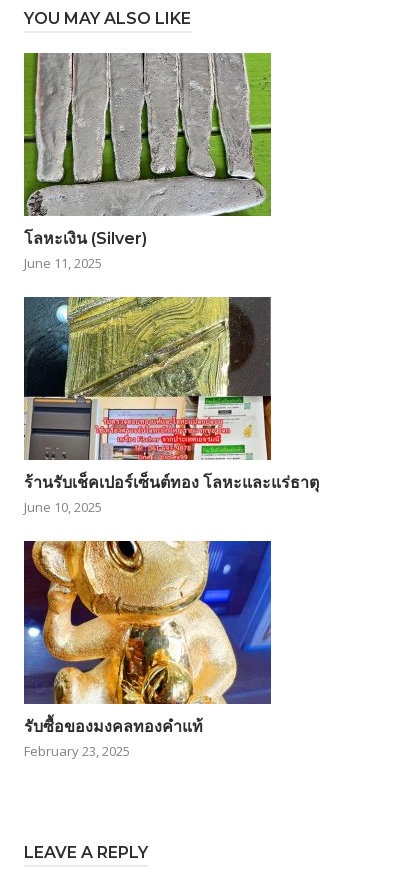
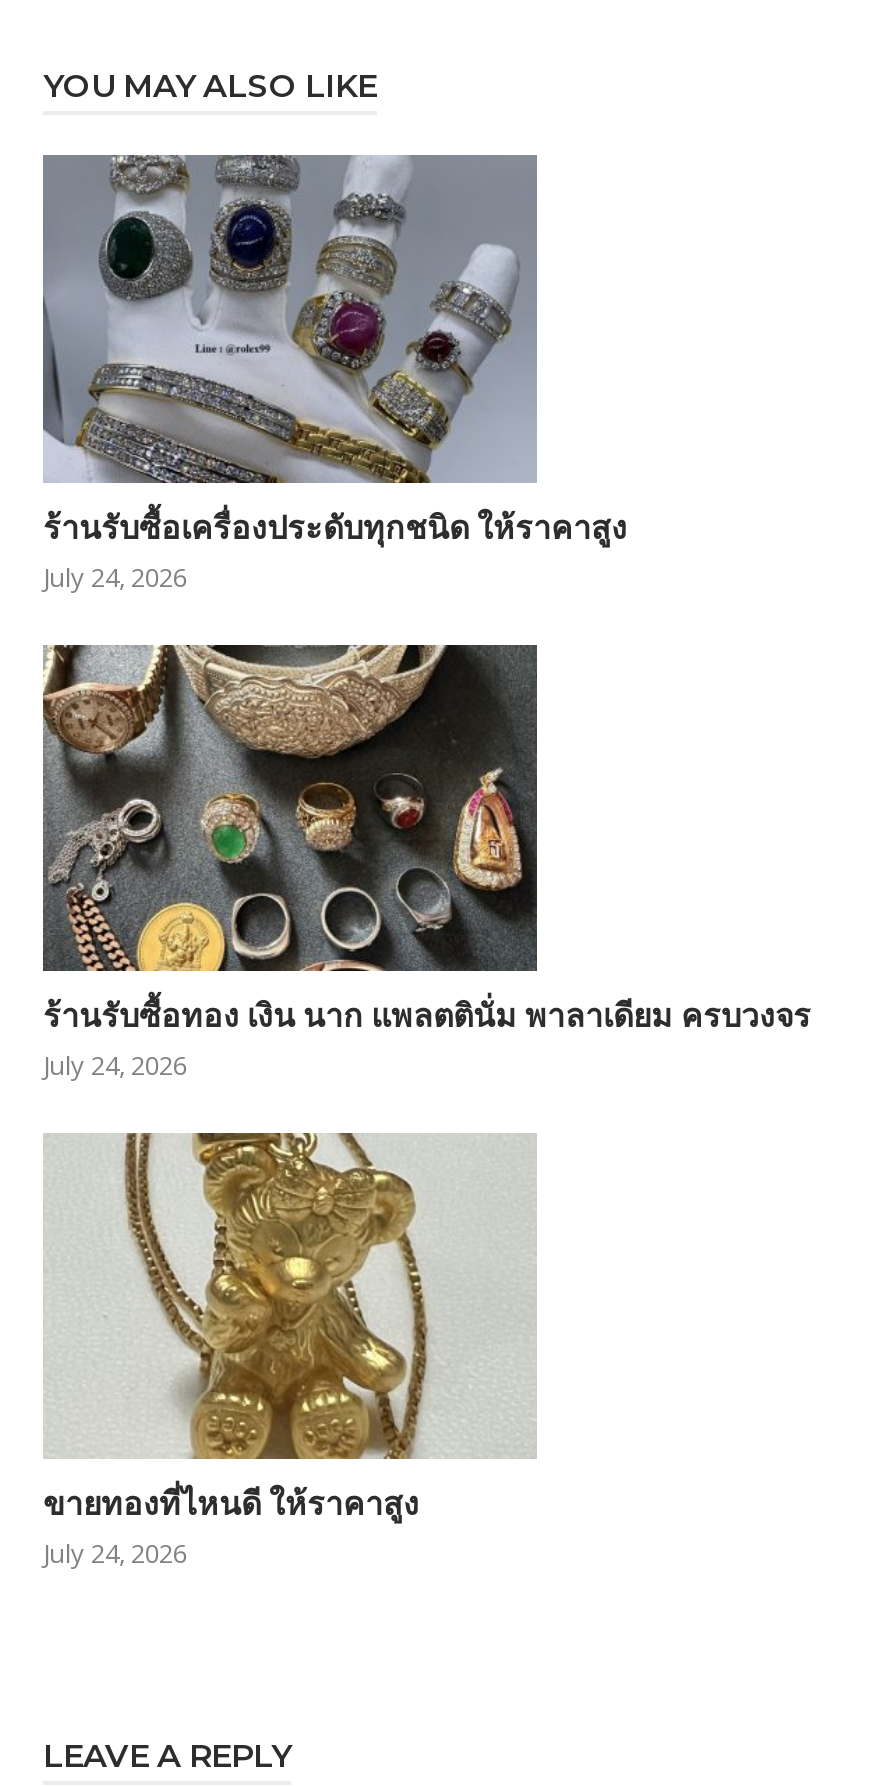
[23,52,272,272] [image] | โลหะเงิน (Silver) | June 11, 2025 -> [41,154,627,595] [image] | ร้านรับซื้อเครื่องประดับทุกชนิด ให้ราคาสูง | July 24, 2026
[23,296,319,516] [image] | ร้านรับเช็คเปอร์เซ็นต์ทอง โลหะและแร่ธาตุ | June 10, 2025 -> [41,644,811,1083] [image] | ร้านรับซื้อทอง เงิน นาก แพลตตินั่ม พาลาเดียม ครบวงจร | July 24, 2026
[23,540,272,760] [image] | รับซื้อของมงคลทองคำแท้ | February 23, 2025 -> [43,1132,537,1572] [image] | ขายทองที่ไหนดี ให้ราคาสูง | July 24, 2026

